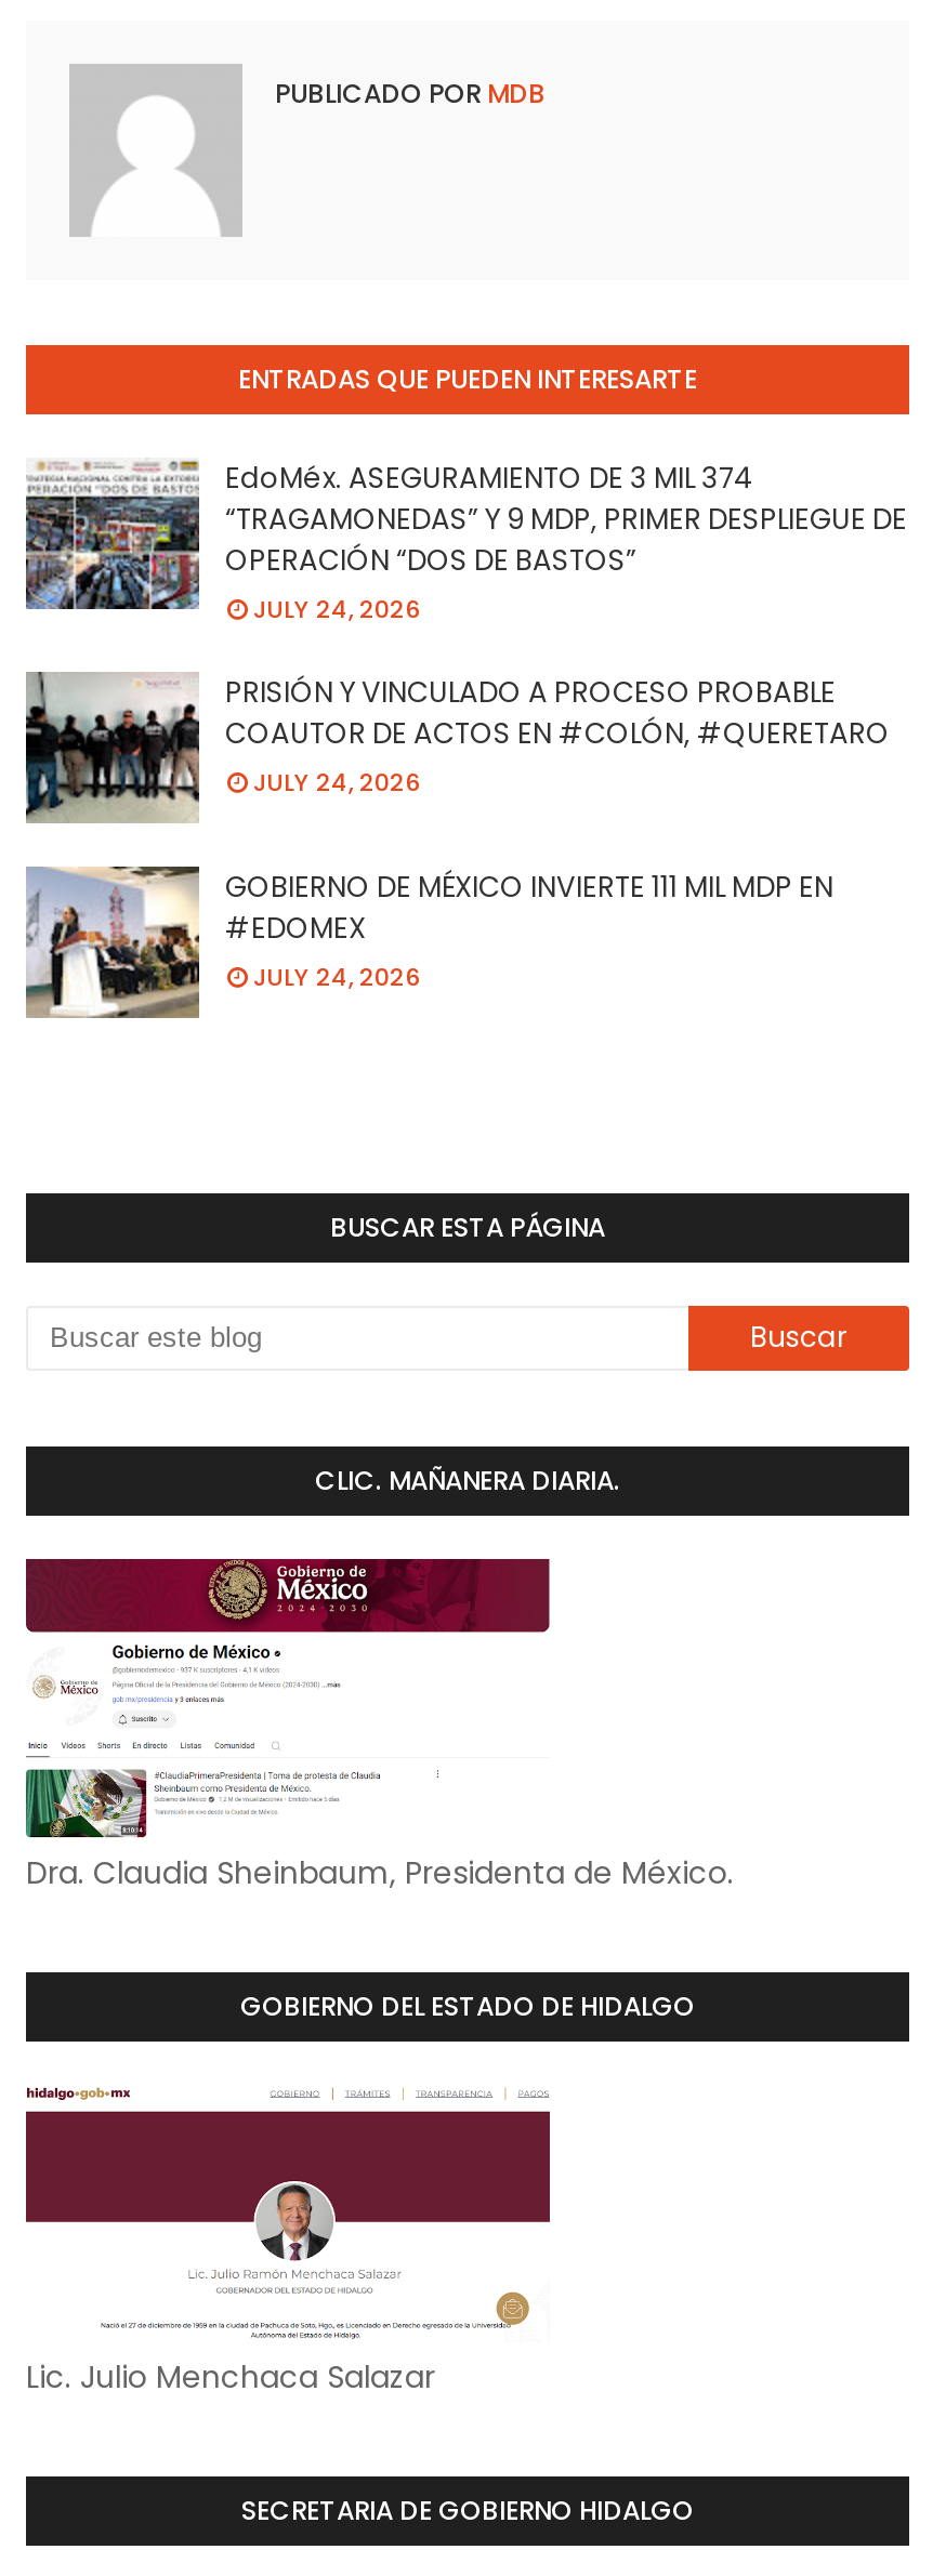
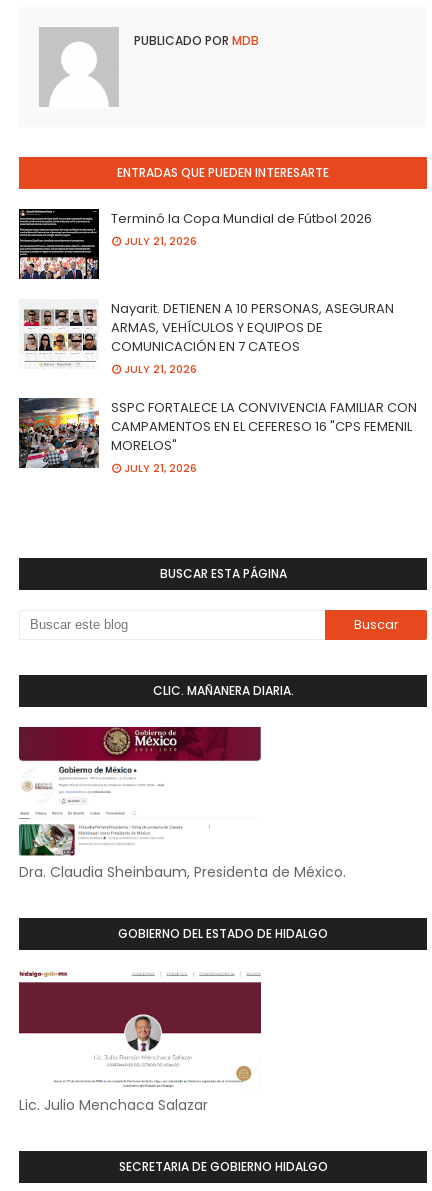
[24,458,907,626] [image] | EdoMéx. ASEGURAMIENTO DE 3 MIL 374 | “TRAGAMONEDAS” Y 9 MDP, PRIMER DESPLIEGUE DE | OPERACIÓN “DOS DE BASTOS” | JULY 24, 2026 -> [18,208,372,280] [image] | Terminó la Copa Mundial de Fútbol 2026 | JULY 21, 2026
[24,672,890,825] [image] | PRISIÓN Y VINCULADO A PROCESO PROBABLE | COAUTOR DE ACTOS EN #COLÓN, #QUERETARO | JULY 24, 2026 -> [19,299,394,378] [image] | Nayarit. DETIENEN A 10 PERSONAS, ASEGURAN | ARMAS, VEHÍCULOS Y EQUIPOS DE | COMUNICACIÓN EN 7 CATEOS | JULY 21, 2026
[26,864,833,1020] [image] | GOBIERNO DE MÉXICO INVIERTE 111 MIL MDP EN | #EDOMEX | JULY 24, 2026 -> [18,397,417,476] [image] | SSPC FORTALECE LA CONVIVENCIA FAMILIAR CON | CAMPAMENTOS EN EL CEFERESO 16 "CPS FEMENIL | MORELOS" | JULY 21, 2026

